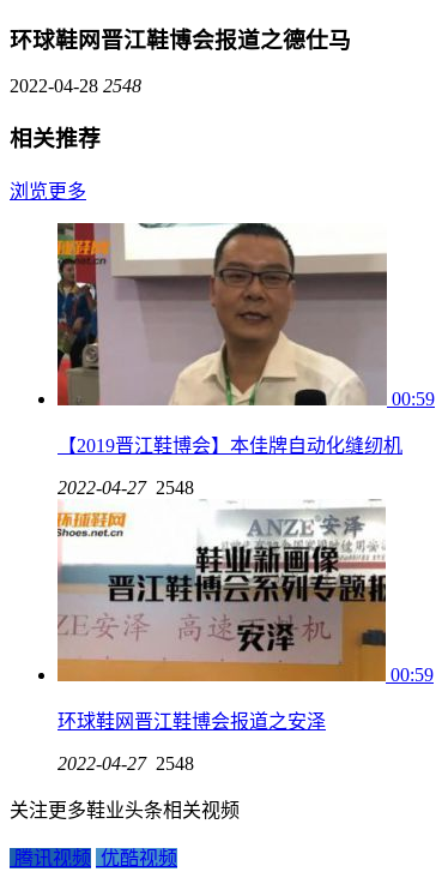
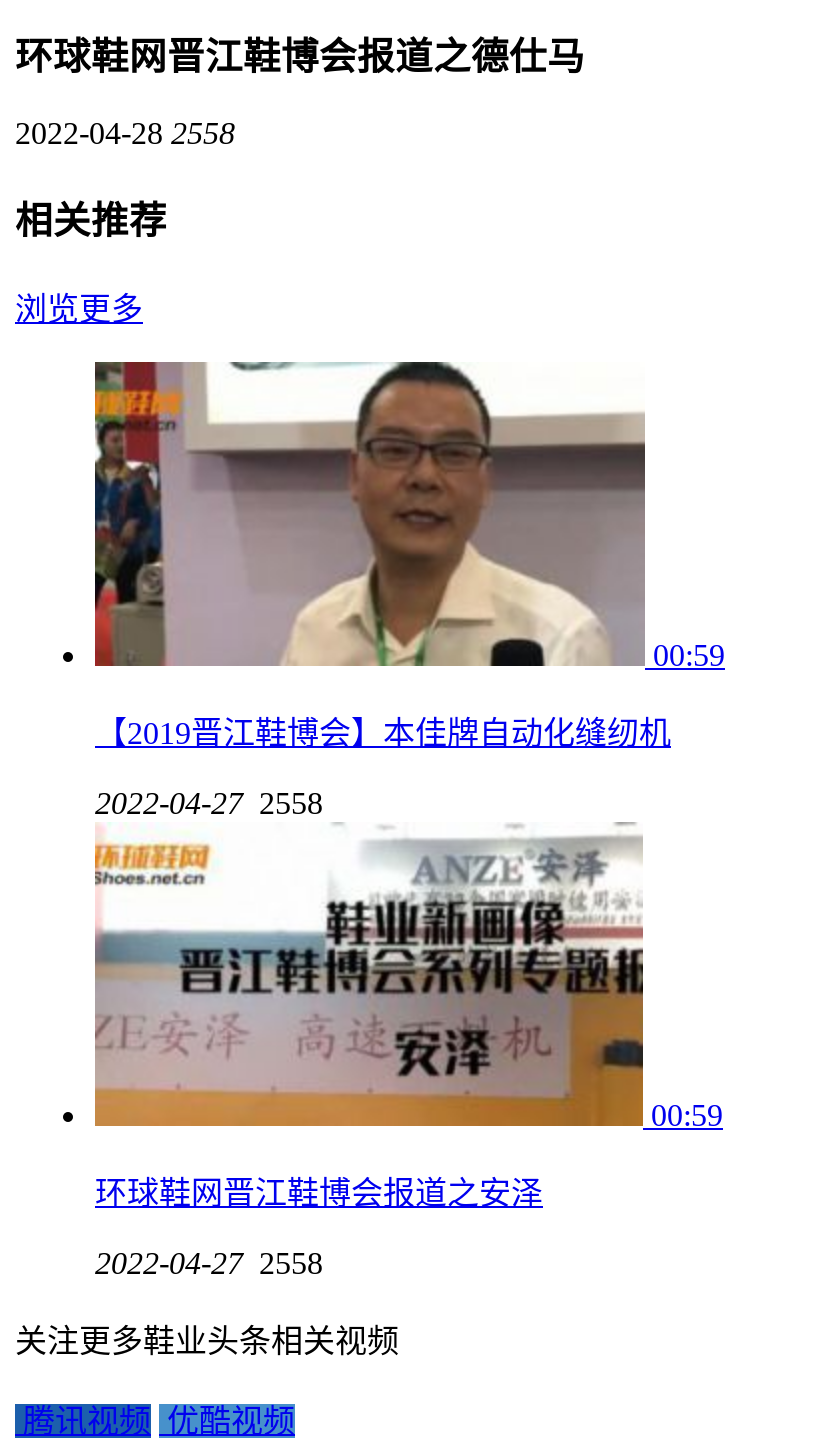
[10,76,141,96] 2022-04-28 2548 -> [15,117,235,151] 2022-04-28 2558
[57,477,194,498] 2022-04-27 2548 -> [95,786,323,820] 2022-04-27 2558
[57,753,194,774] 2022-04-27 2548 -> [95,1246,323,1280] 2022-04-27 2558

